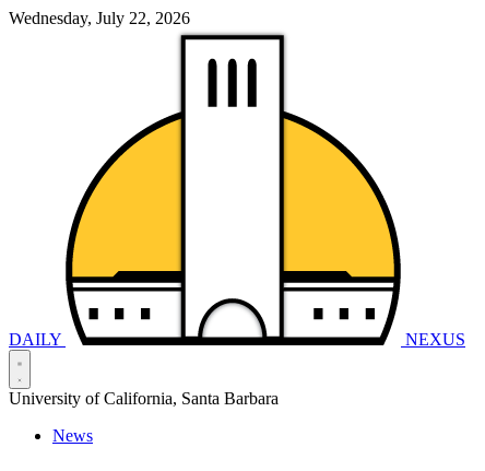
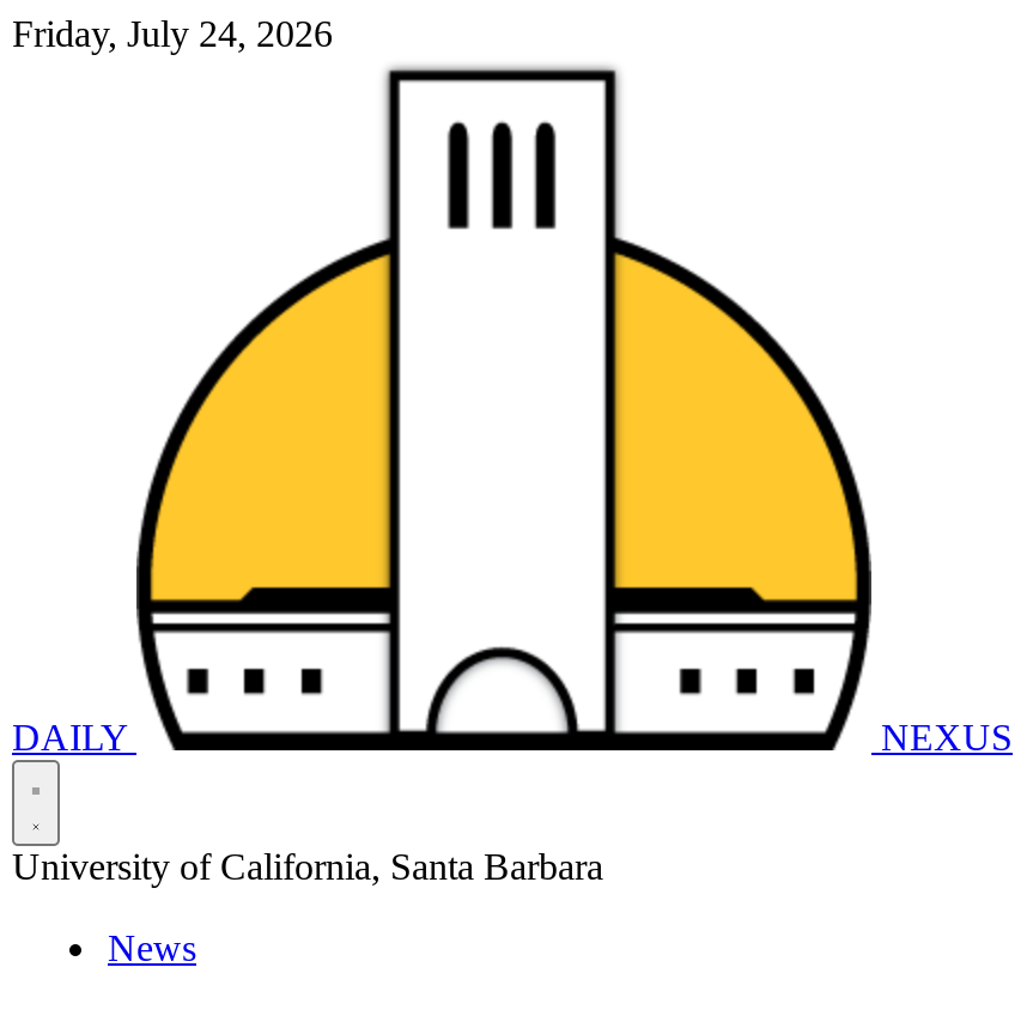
[9,9,190,27] Wednesday, July 22, 2026 -> [12,13,333,54] Friday, July 24, 2026

